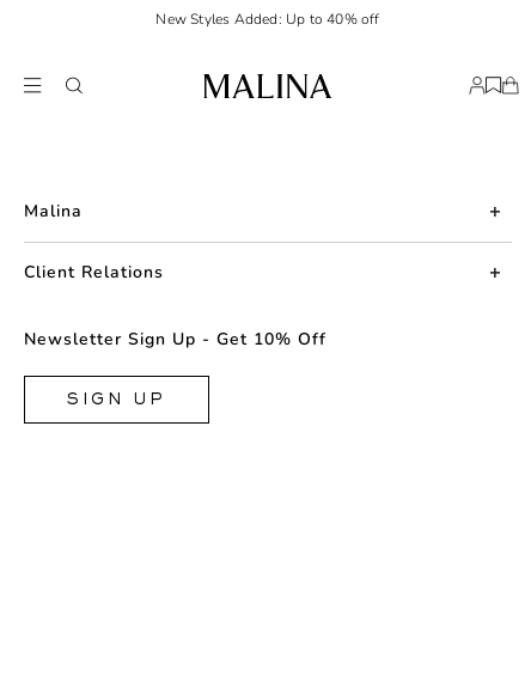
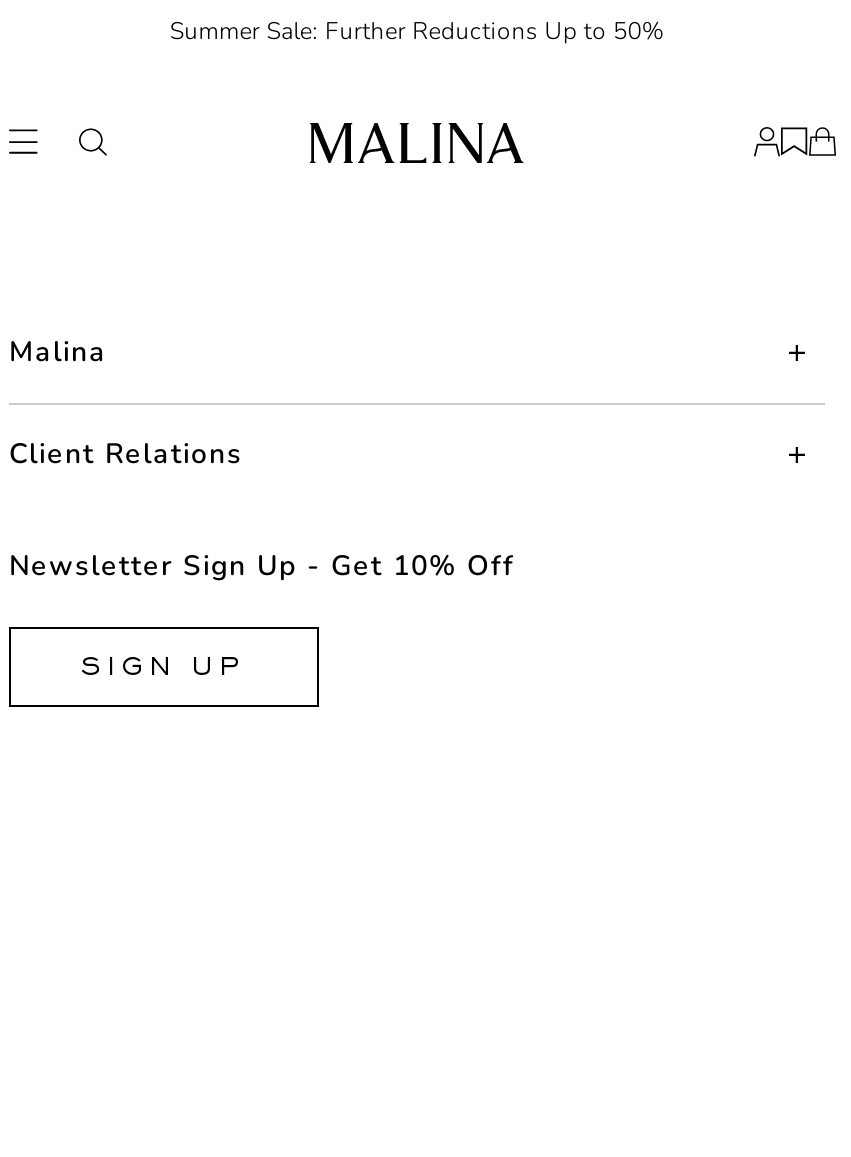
[156,10,380,29] New Styles Added: Up to 40% off -> [170,15,664,47] Summer Sale: Further Reductions Up to 50%

